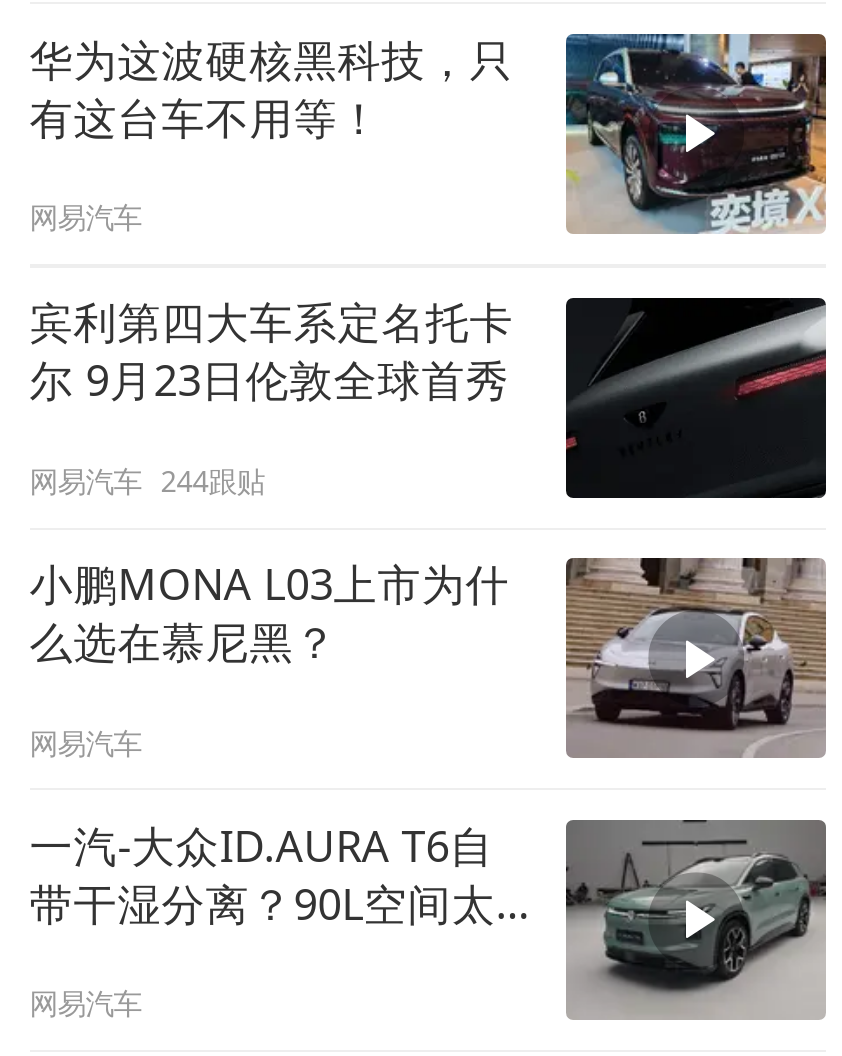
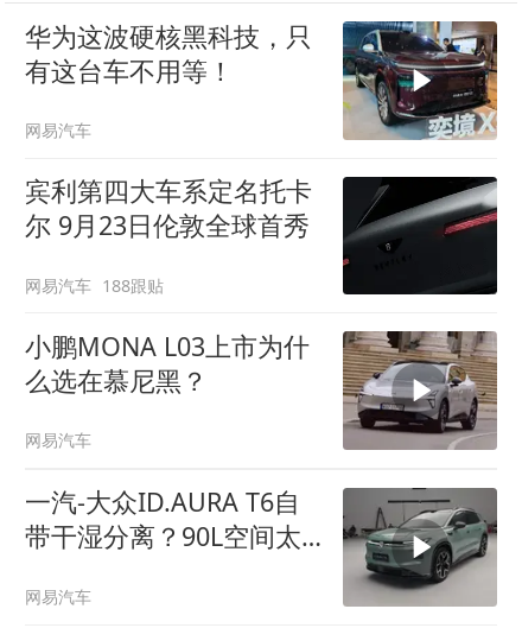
[29,461,265,499] 网易汽车 244跟贴 -> [25,274,164,296] 网易汽车 188跟贴

